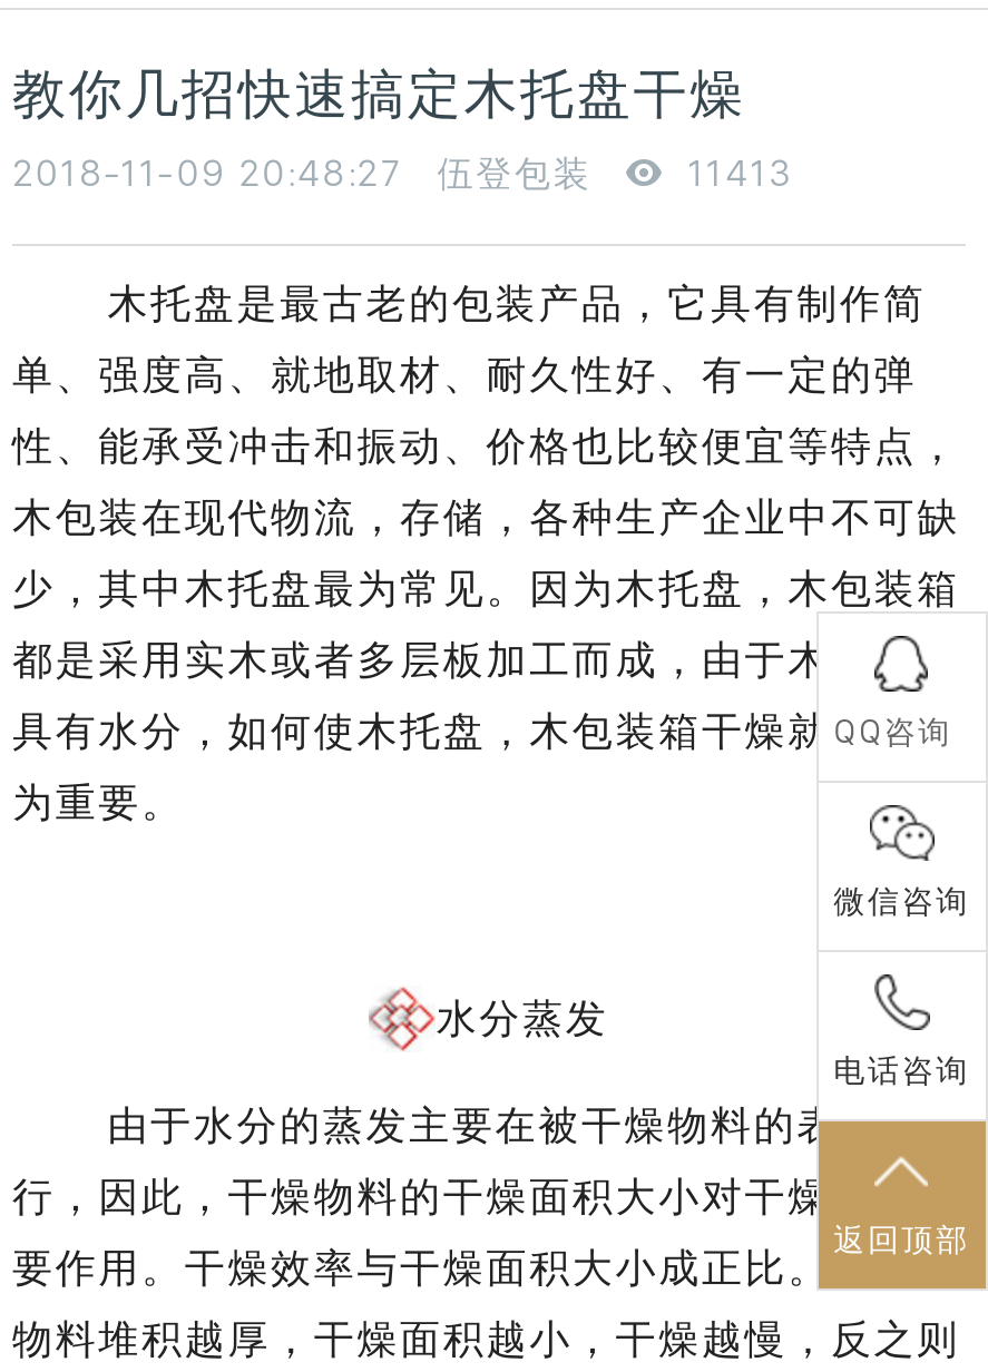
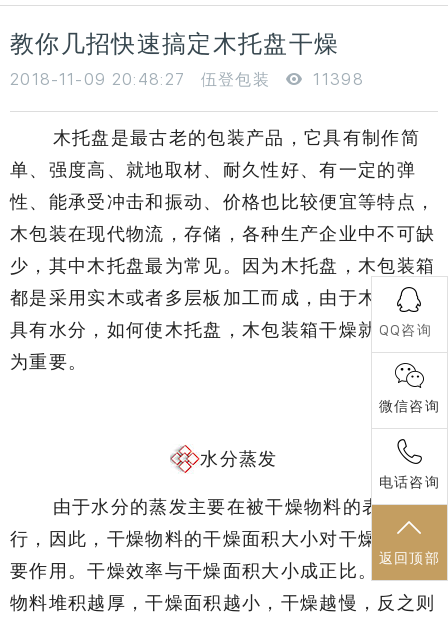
[676,153,794,193] 11413 -> [308,70,364,88] 11398

